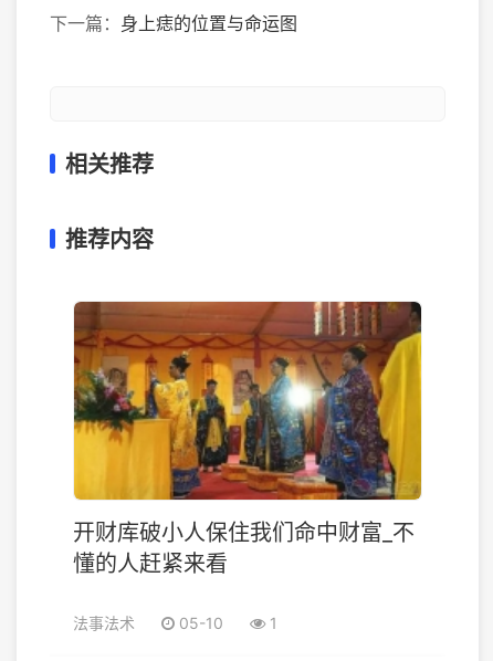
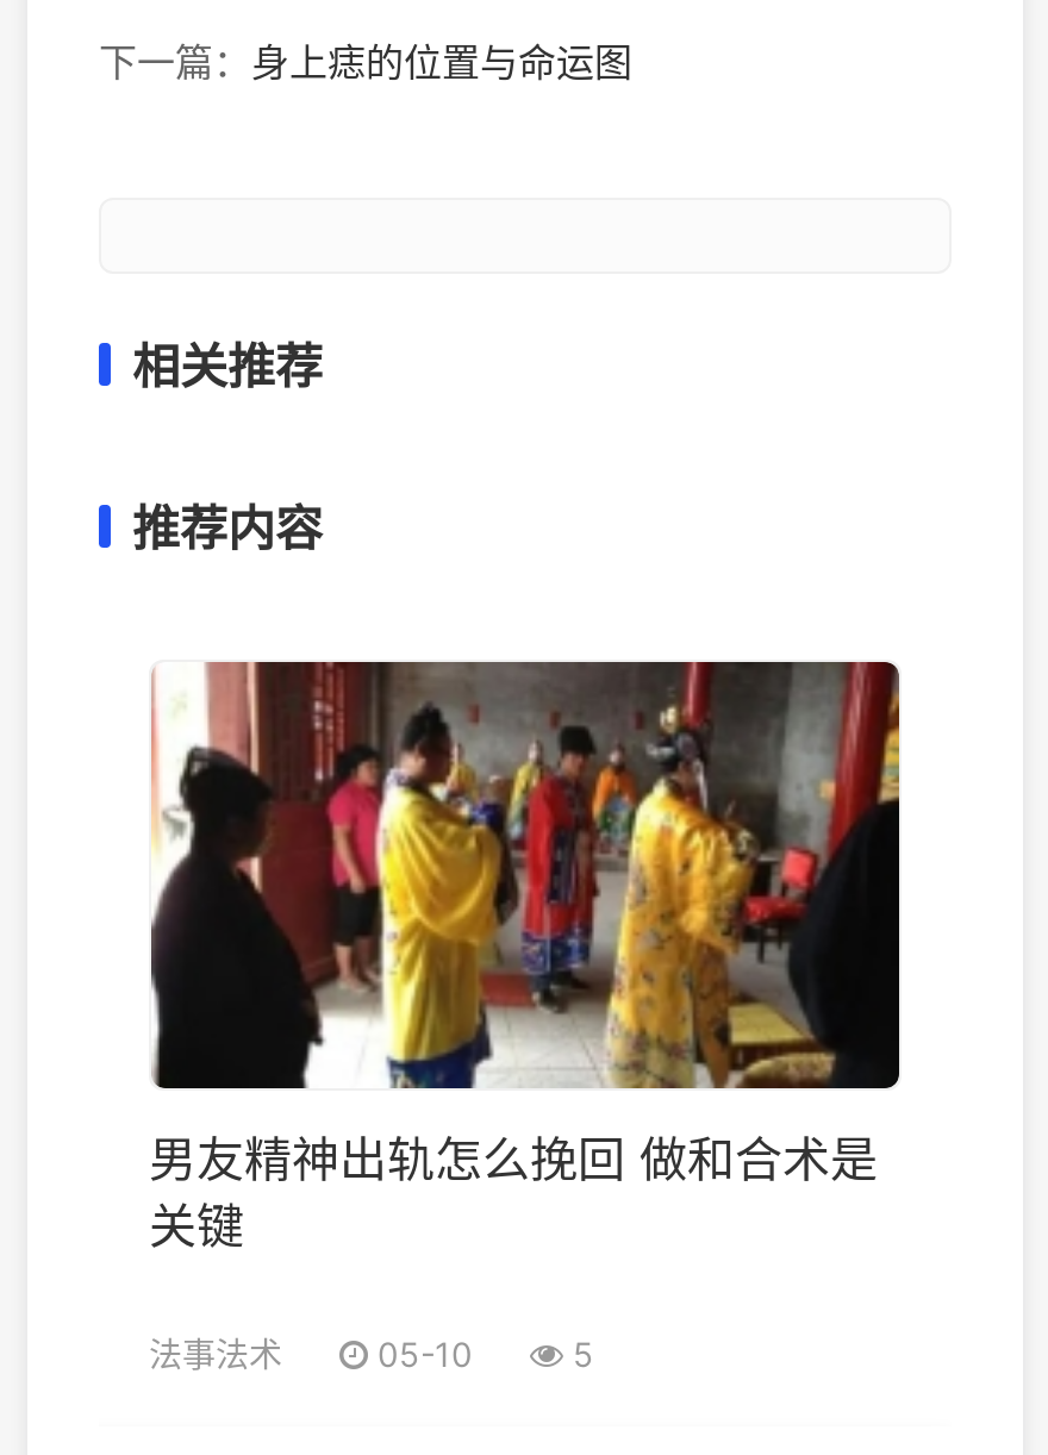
[73,301,422,577] [image] | 开财库破小人保住我们命中财富_不 | 懂的人赶紧来看 -> [149,660,902,1255] [image] | 男友精神出轨怎么挽回 做和合术是 | 关键
[175,613,277,632] 05-10 1 -> [368,1334,594,1374] 05-10 5

